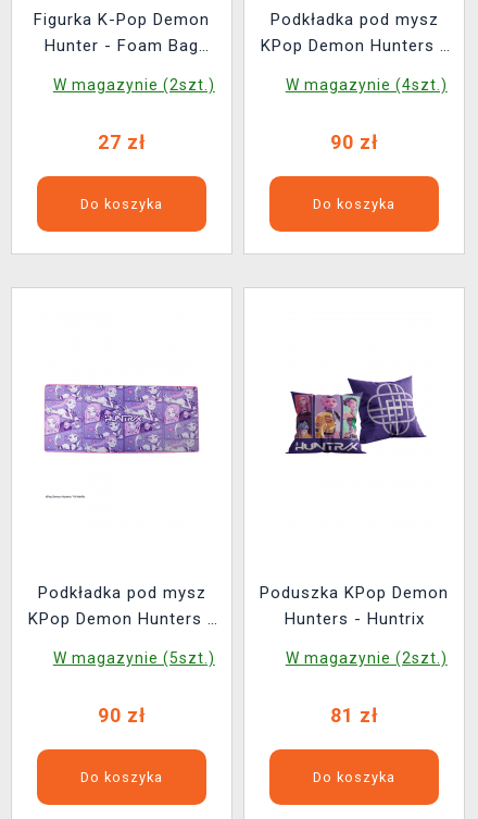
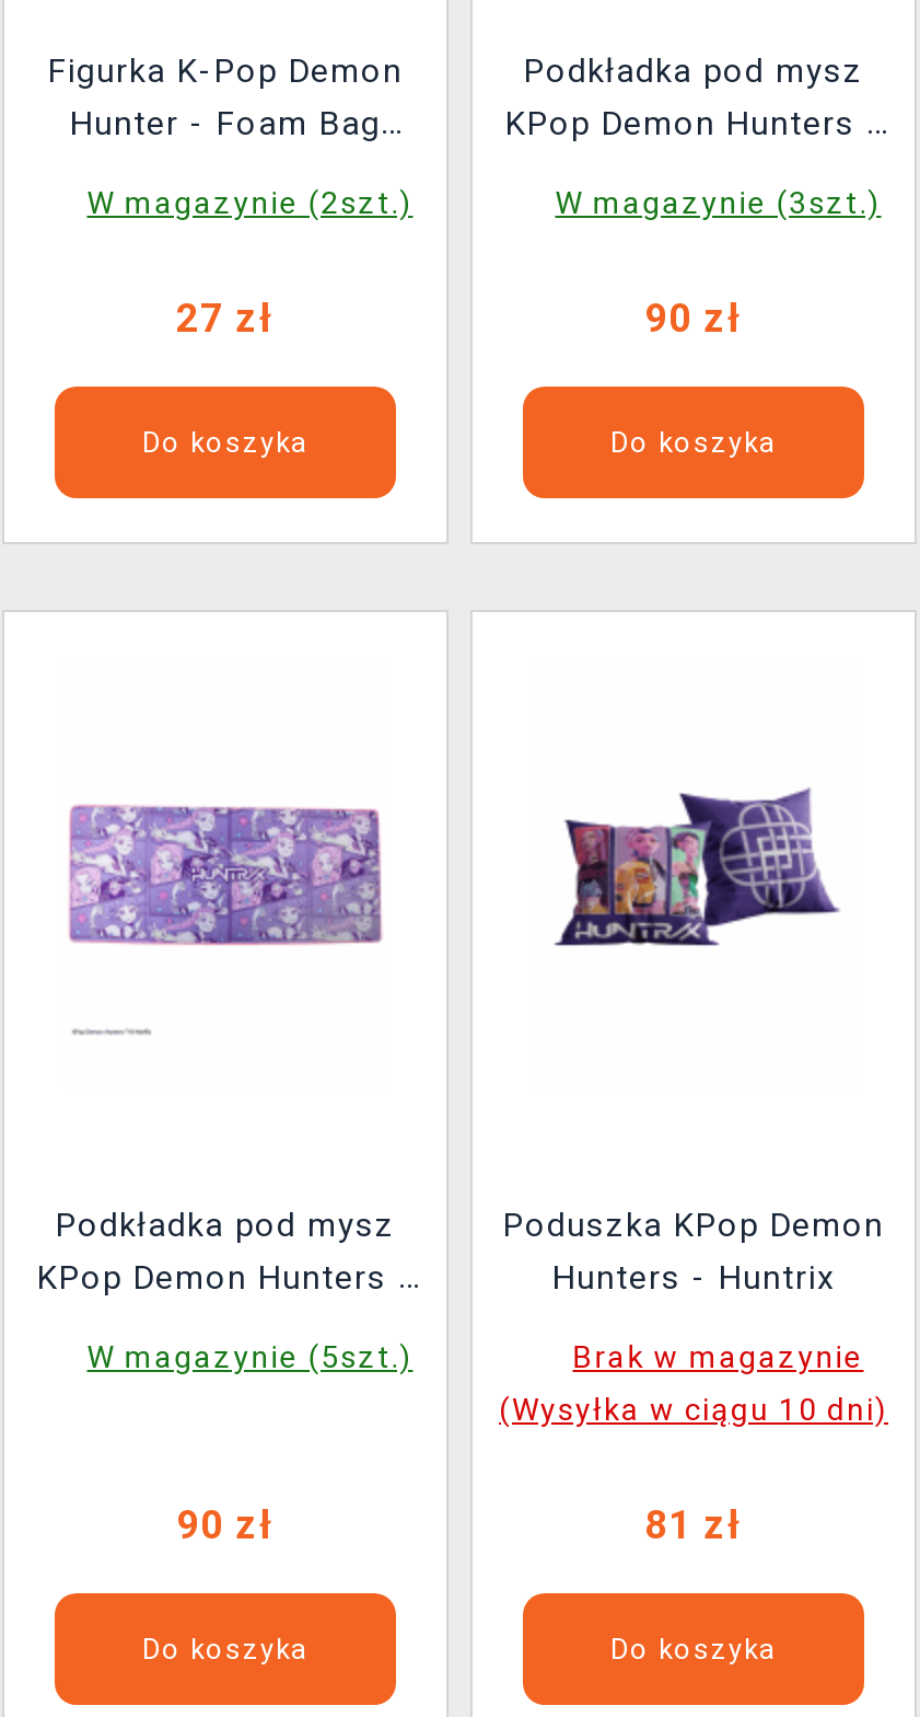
[285,76,447,93] W magazynie (4szt.) -> [555,184,881,219] W magazynie (3szt.)
[285,649,447,666] W magazynie (2szt.) -> [499,1338,888,1426] Brak w magazynie | (Wysyłka w ciągu 10 dni)

